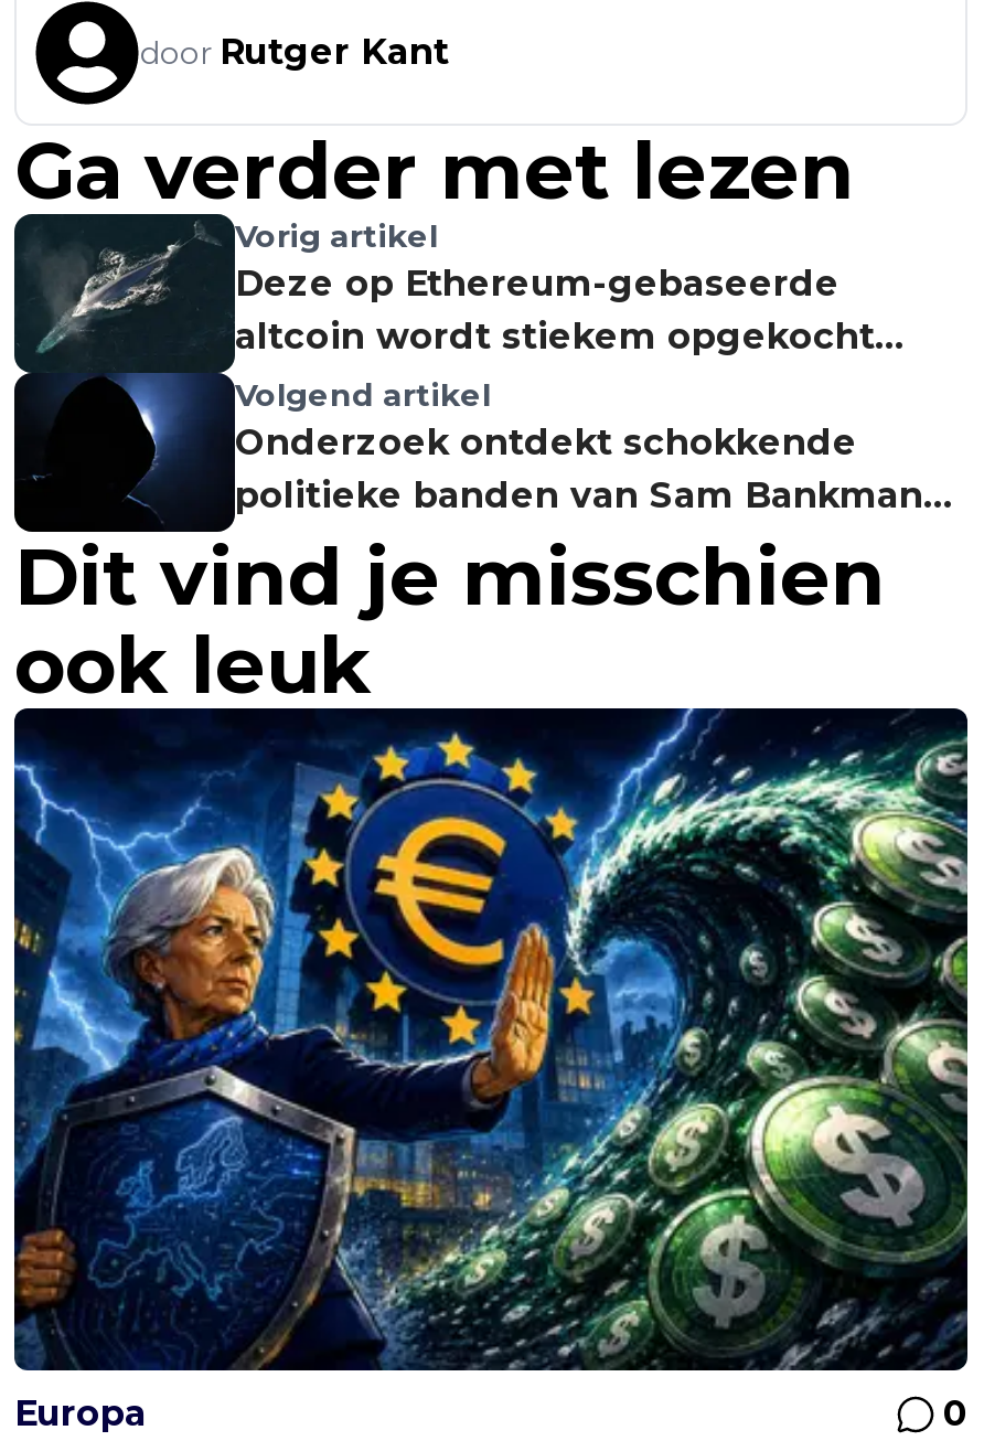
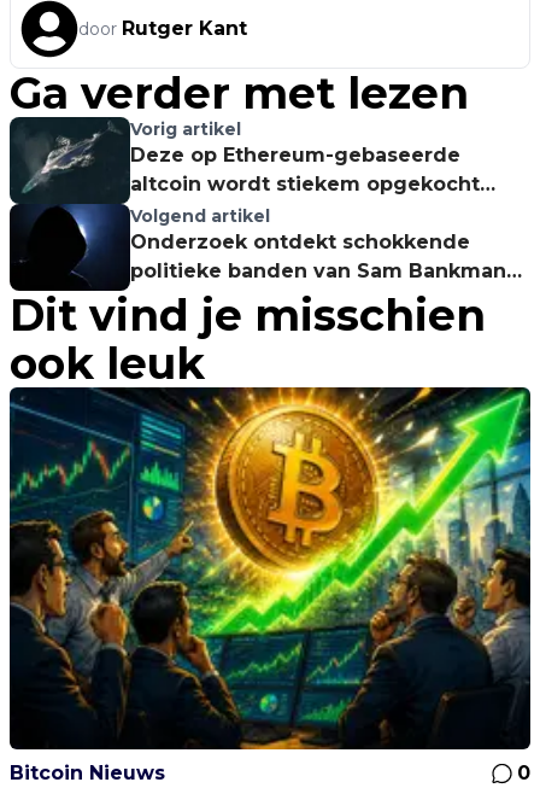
[12,706,970,1434] [image] | Europa -> [8,386,532,784] [image] | Bitcoin Nieuws

